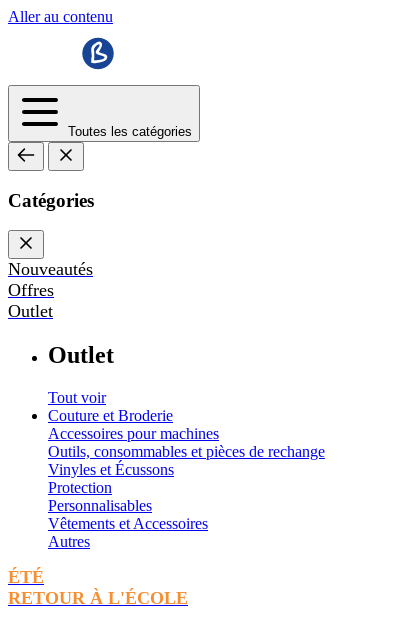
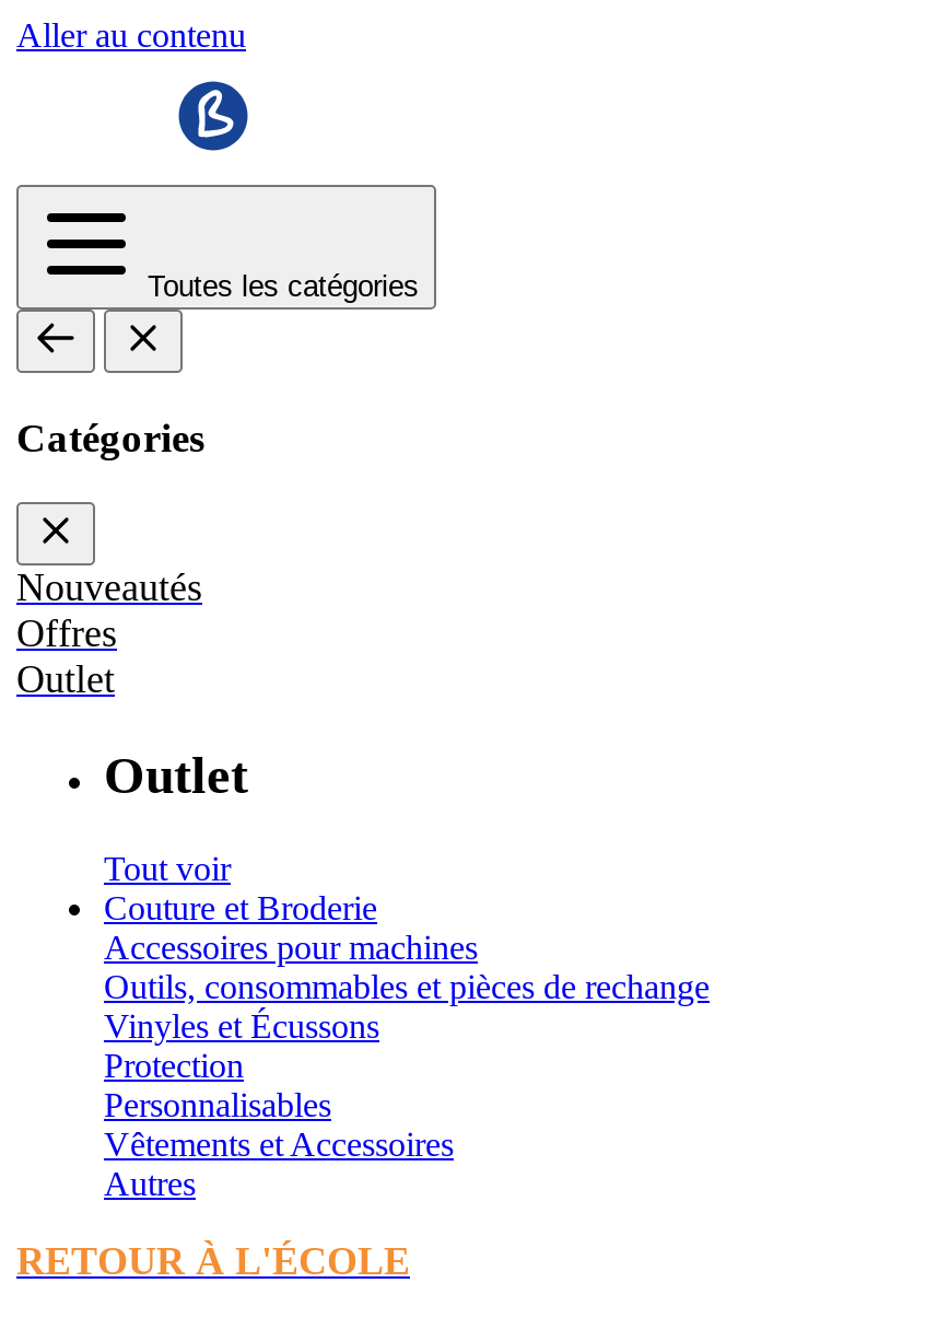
[8,567,44,587] ÉTÉ -> none

